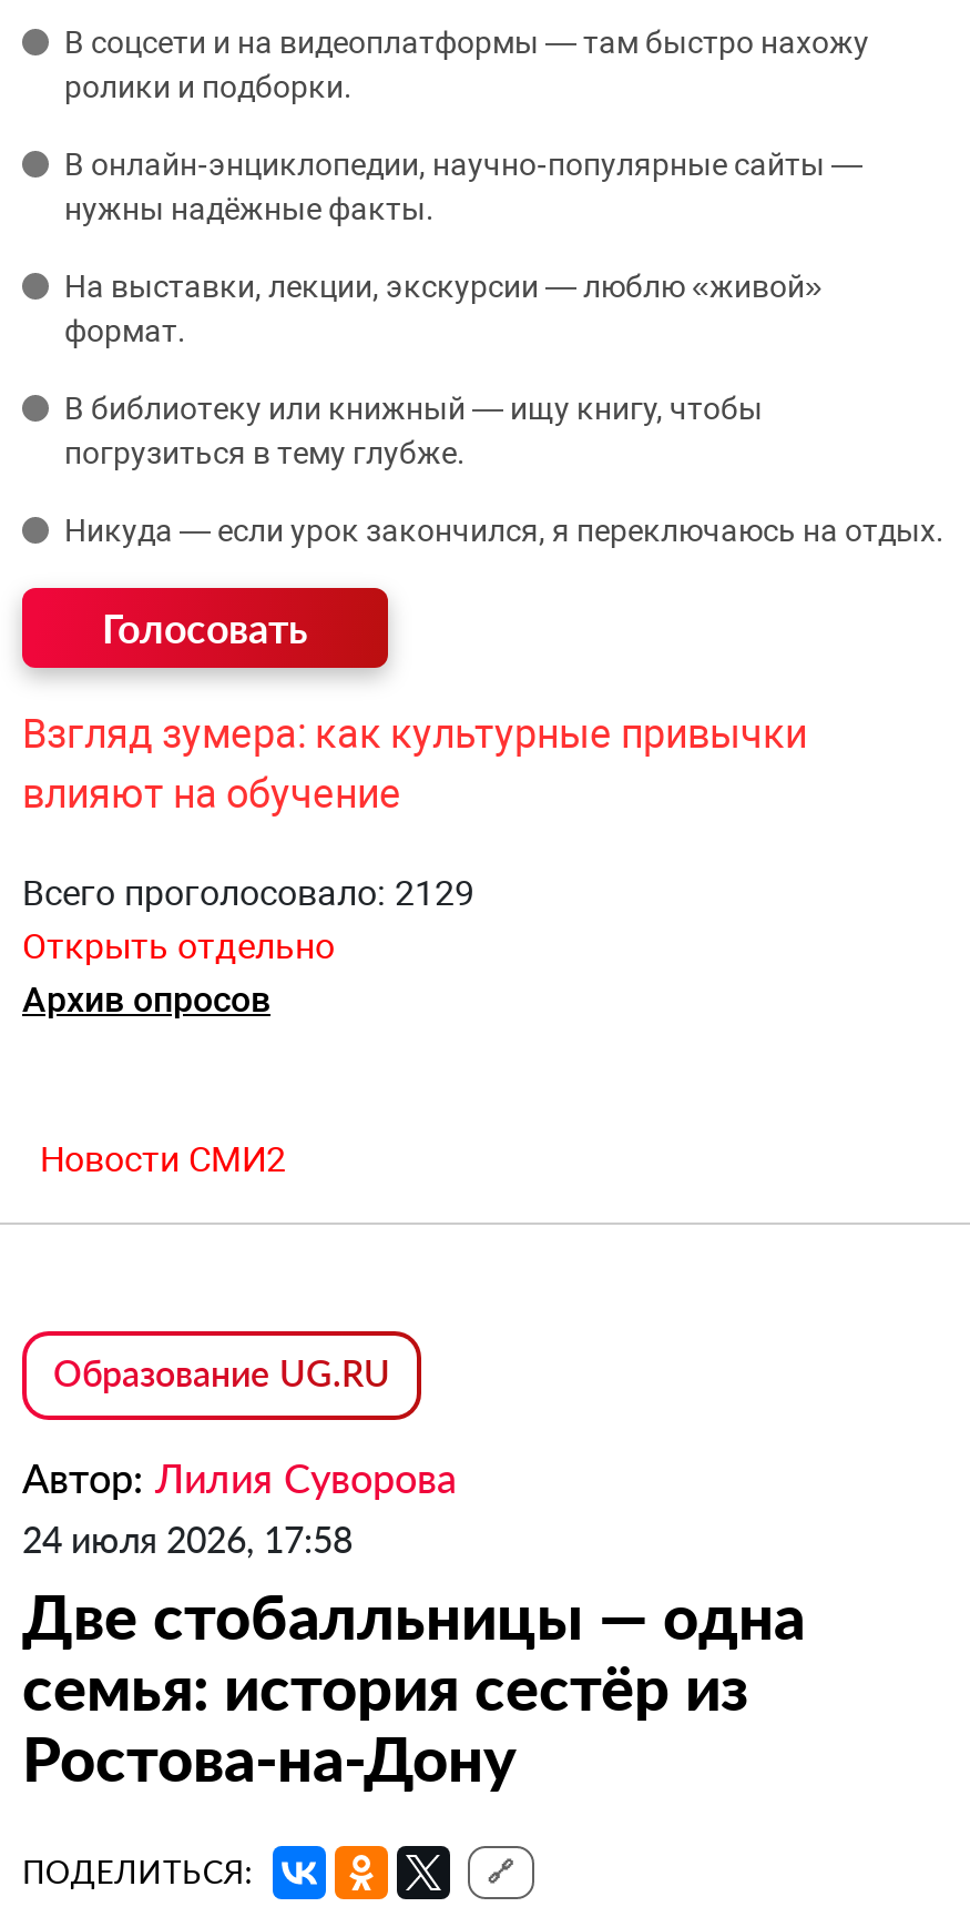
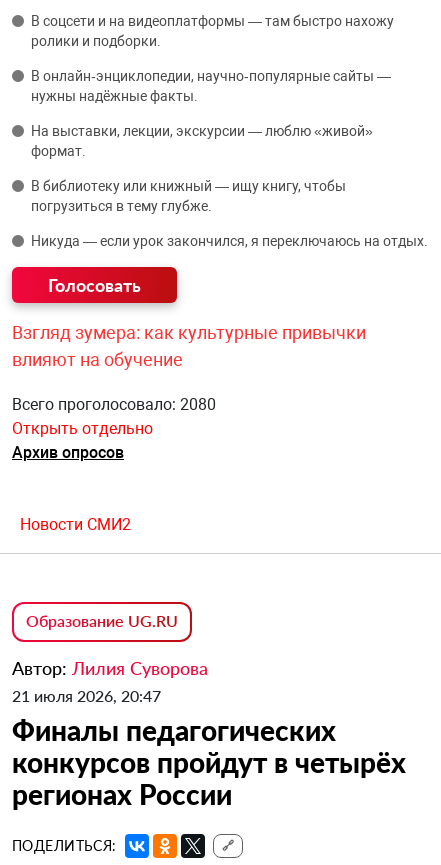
[22,872,474,914] Всего проголосовало: 2129 -> [12,395,216,414] Всего проголосовало: 2080
[22,1518,805,1795] 24 июля 2026, 17:58 | Две стобалльницы — одна | семья: история сестёр из | Ростова-на-Дону -> [12,686,406,811] 21 июля 2026, 20:47 | Финалы педагогических | конкурсов пройдут в четырёх | регионах России

